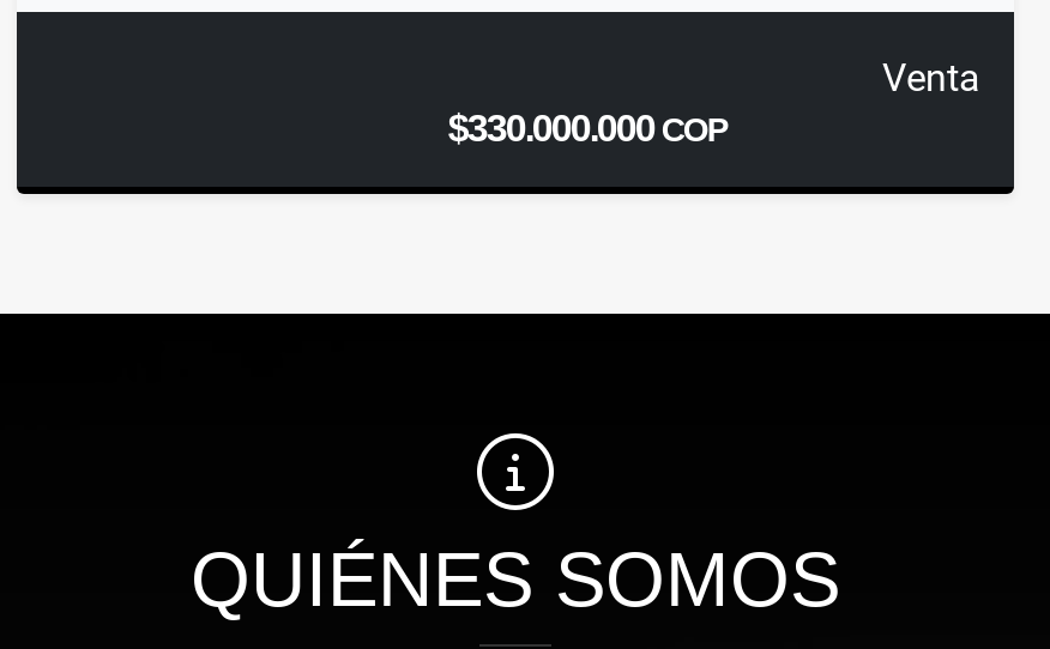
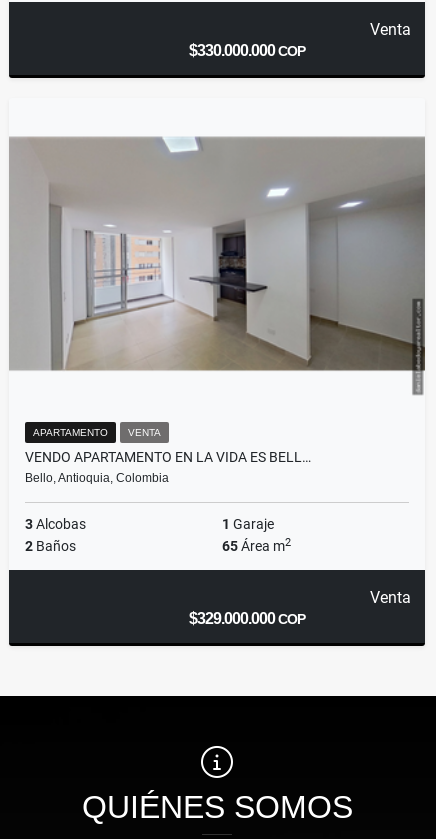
none -> [9,136,426,627] [image] | APARTAMENTO | VENTA | VENDO APARTAMENTO EN LA VIDA ES BELL… | Bello, Antioquia, Colombia | 3 Alcobas | 1 Garaje | 2 Baños | 65 Área m2 | Venta | $329.000.000 COP

